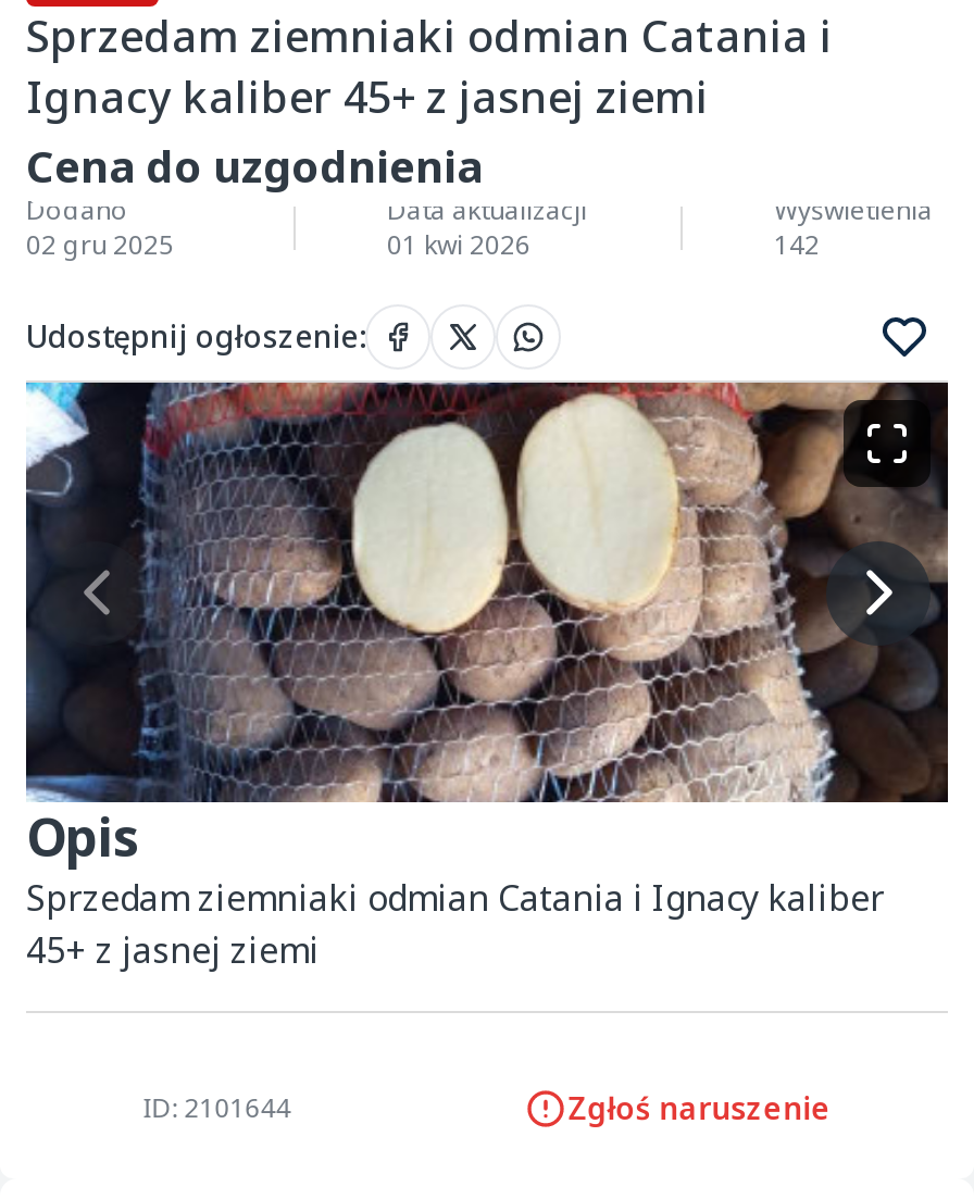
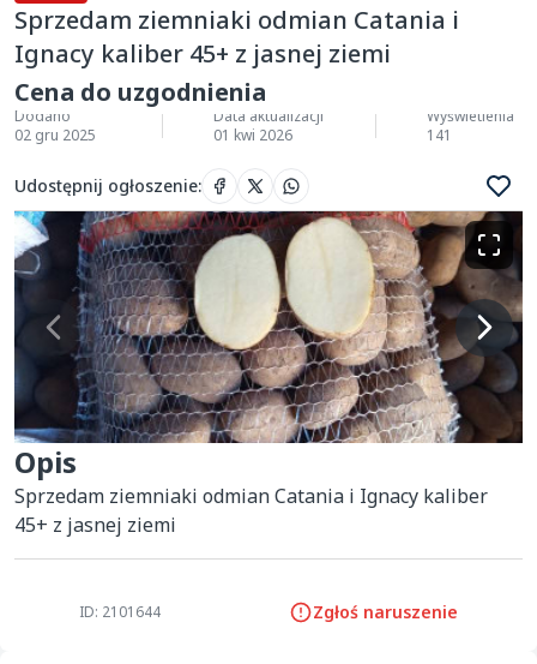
[774,226,820,263] 142 -> [427,125,452,145] 141

